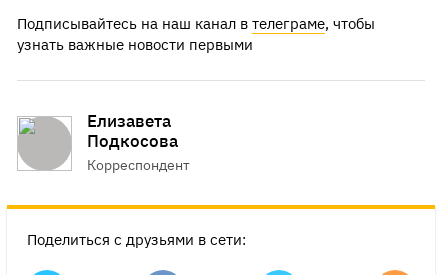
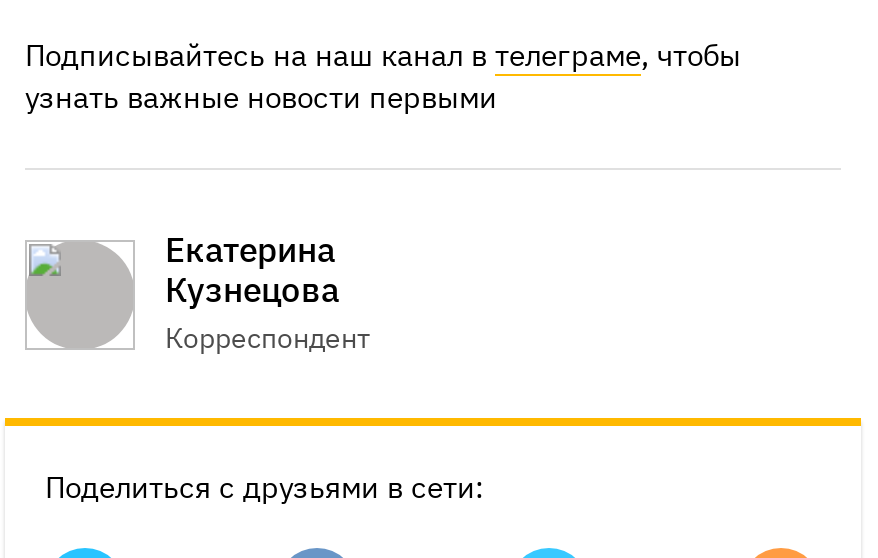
[87,110,178,152] Елизавета | Подкосова -> [165,228,339,312] Екатерина | Кузнецова

